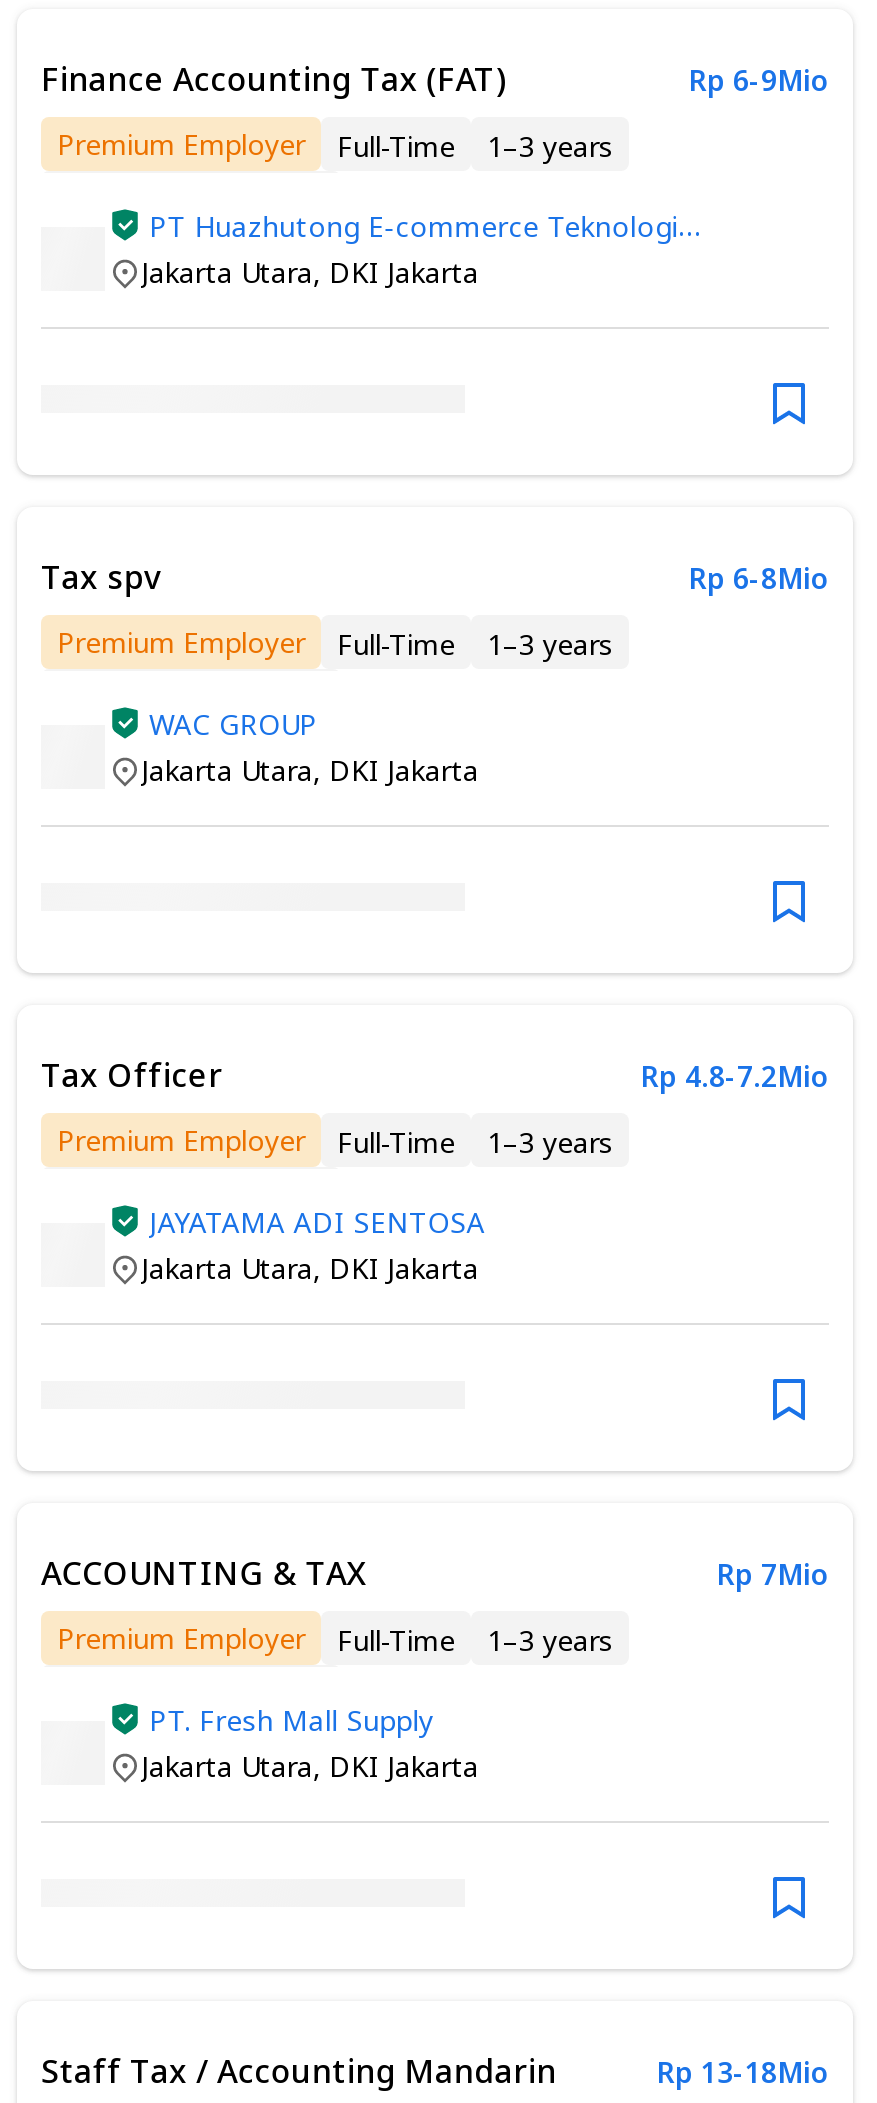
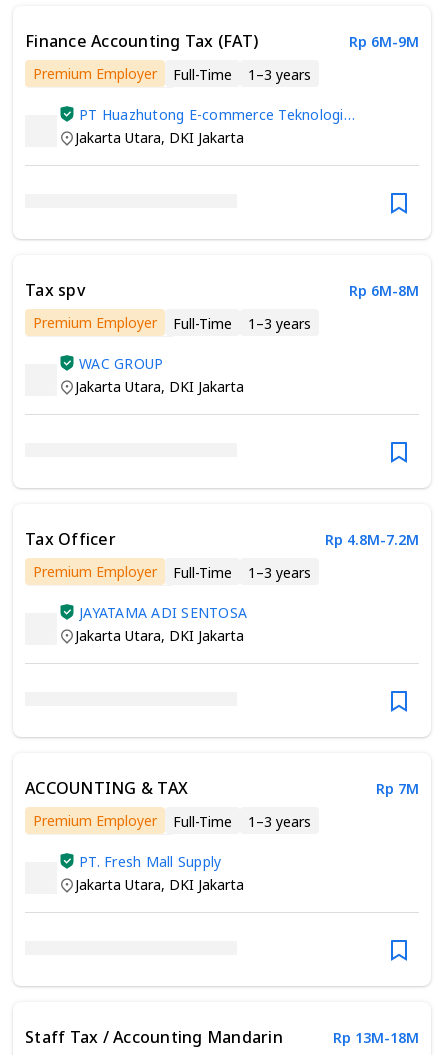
[689,60,829,98] Rp 6-9Mio -> [349,32,419,51] Rp 6M-9M
[689,558,829,596] Rp 6-8Mio -> [349,281,419,300] Rp 6M-8M
[641,1056,829,1094] Rp 4.8-7.2Mio -> [325,530,419,549] Rp 4.8M-7.2M
[717,1554,829,1592] Rp 7Mio -> [376,779,419,798] Rp 7M
[657,2052,829,2090] Rp 13-18Mio -> [333,1028,419,1047] Rp 13M-18M

